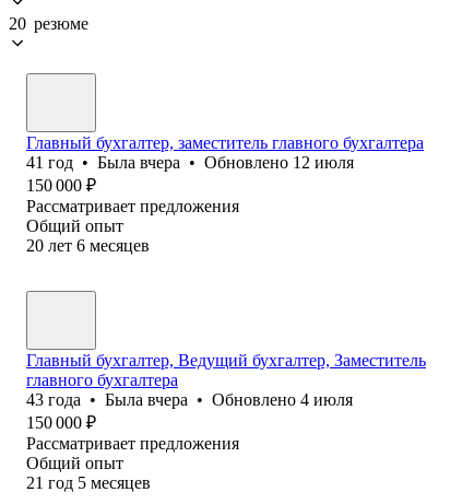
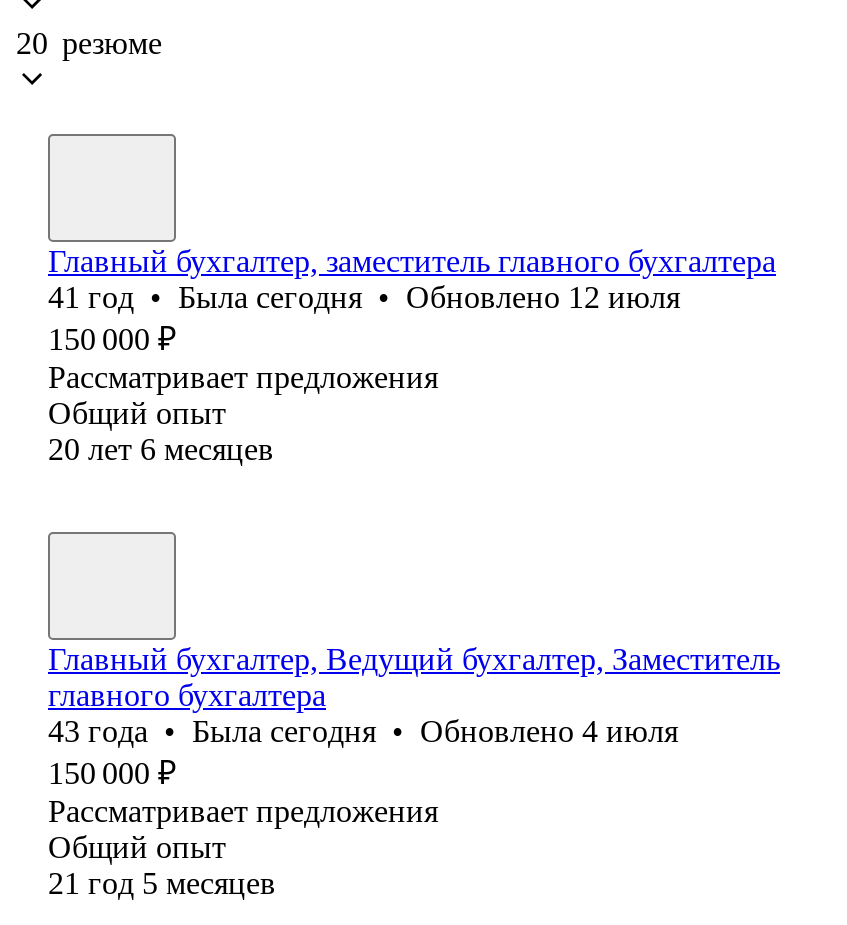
[26,153,354,172] 41 год • Была вчера • Обновлено 12 июля -> [48,280,680,314] 41 год • Была сегодня • Обновлено 12 июля
[26,390,353,409] 43 года • Была вчера • Обновлено 4 июля -> [48,714,678,748] 43 года • Была сегодня • Обновлено 4 июля

